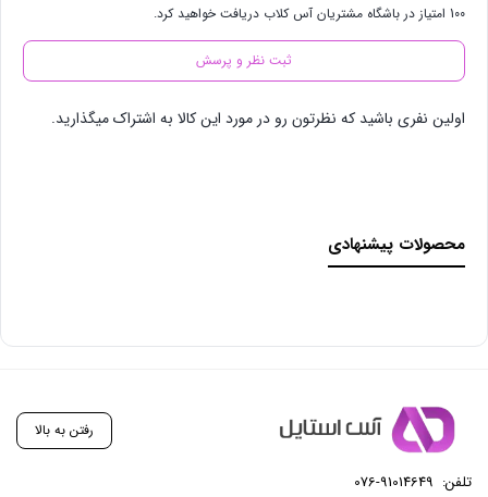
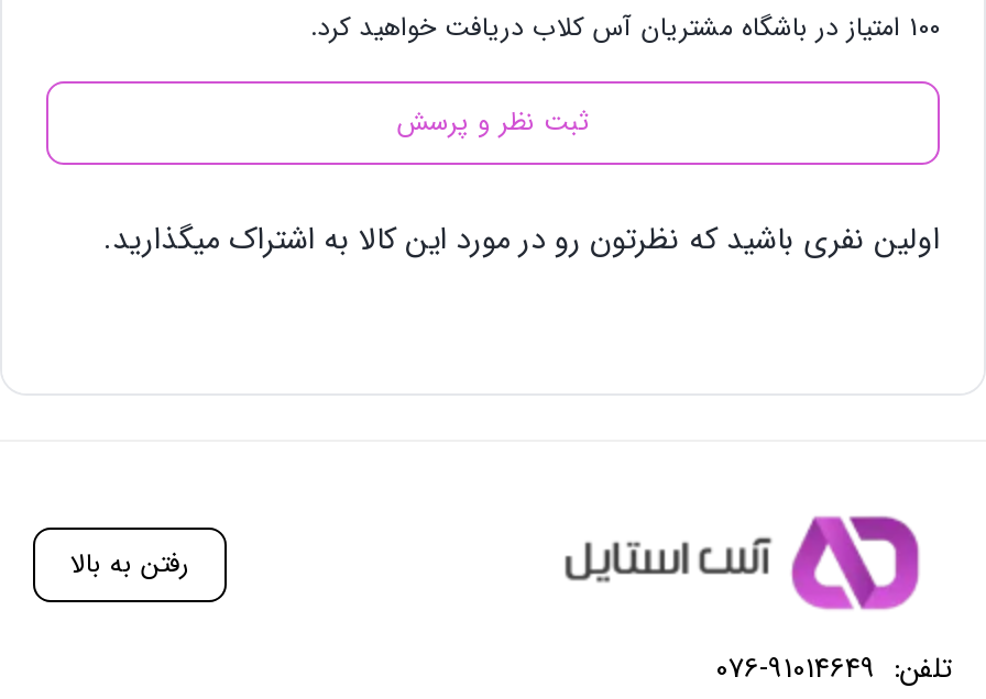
[328,232,465,258] محصولات پیشنهادی -> none

